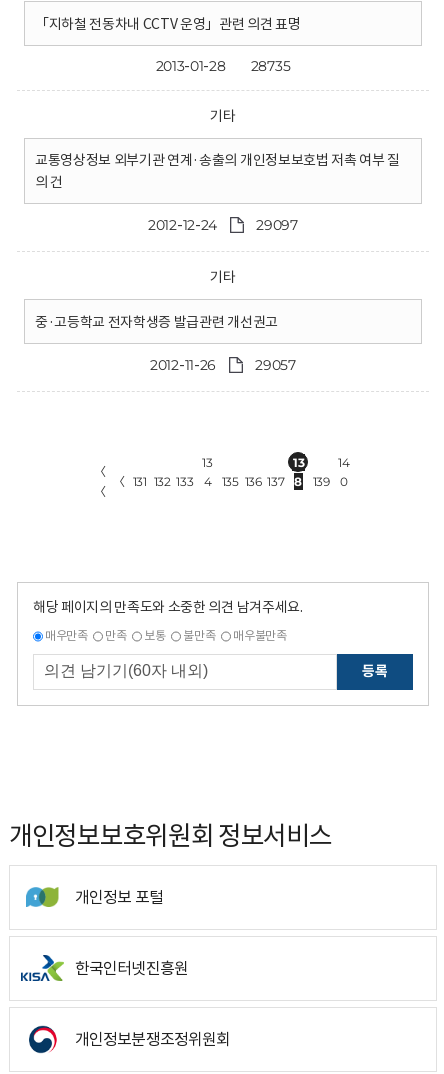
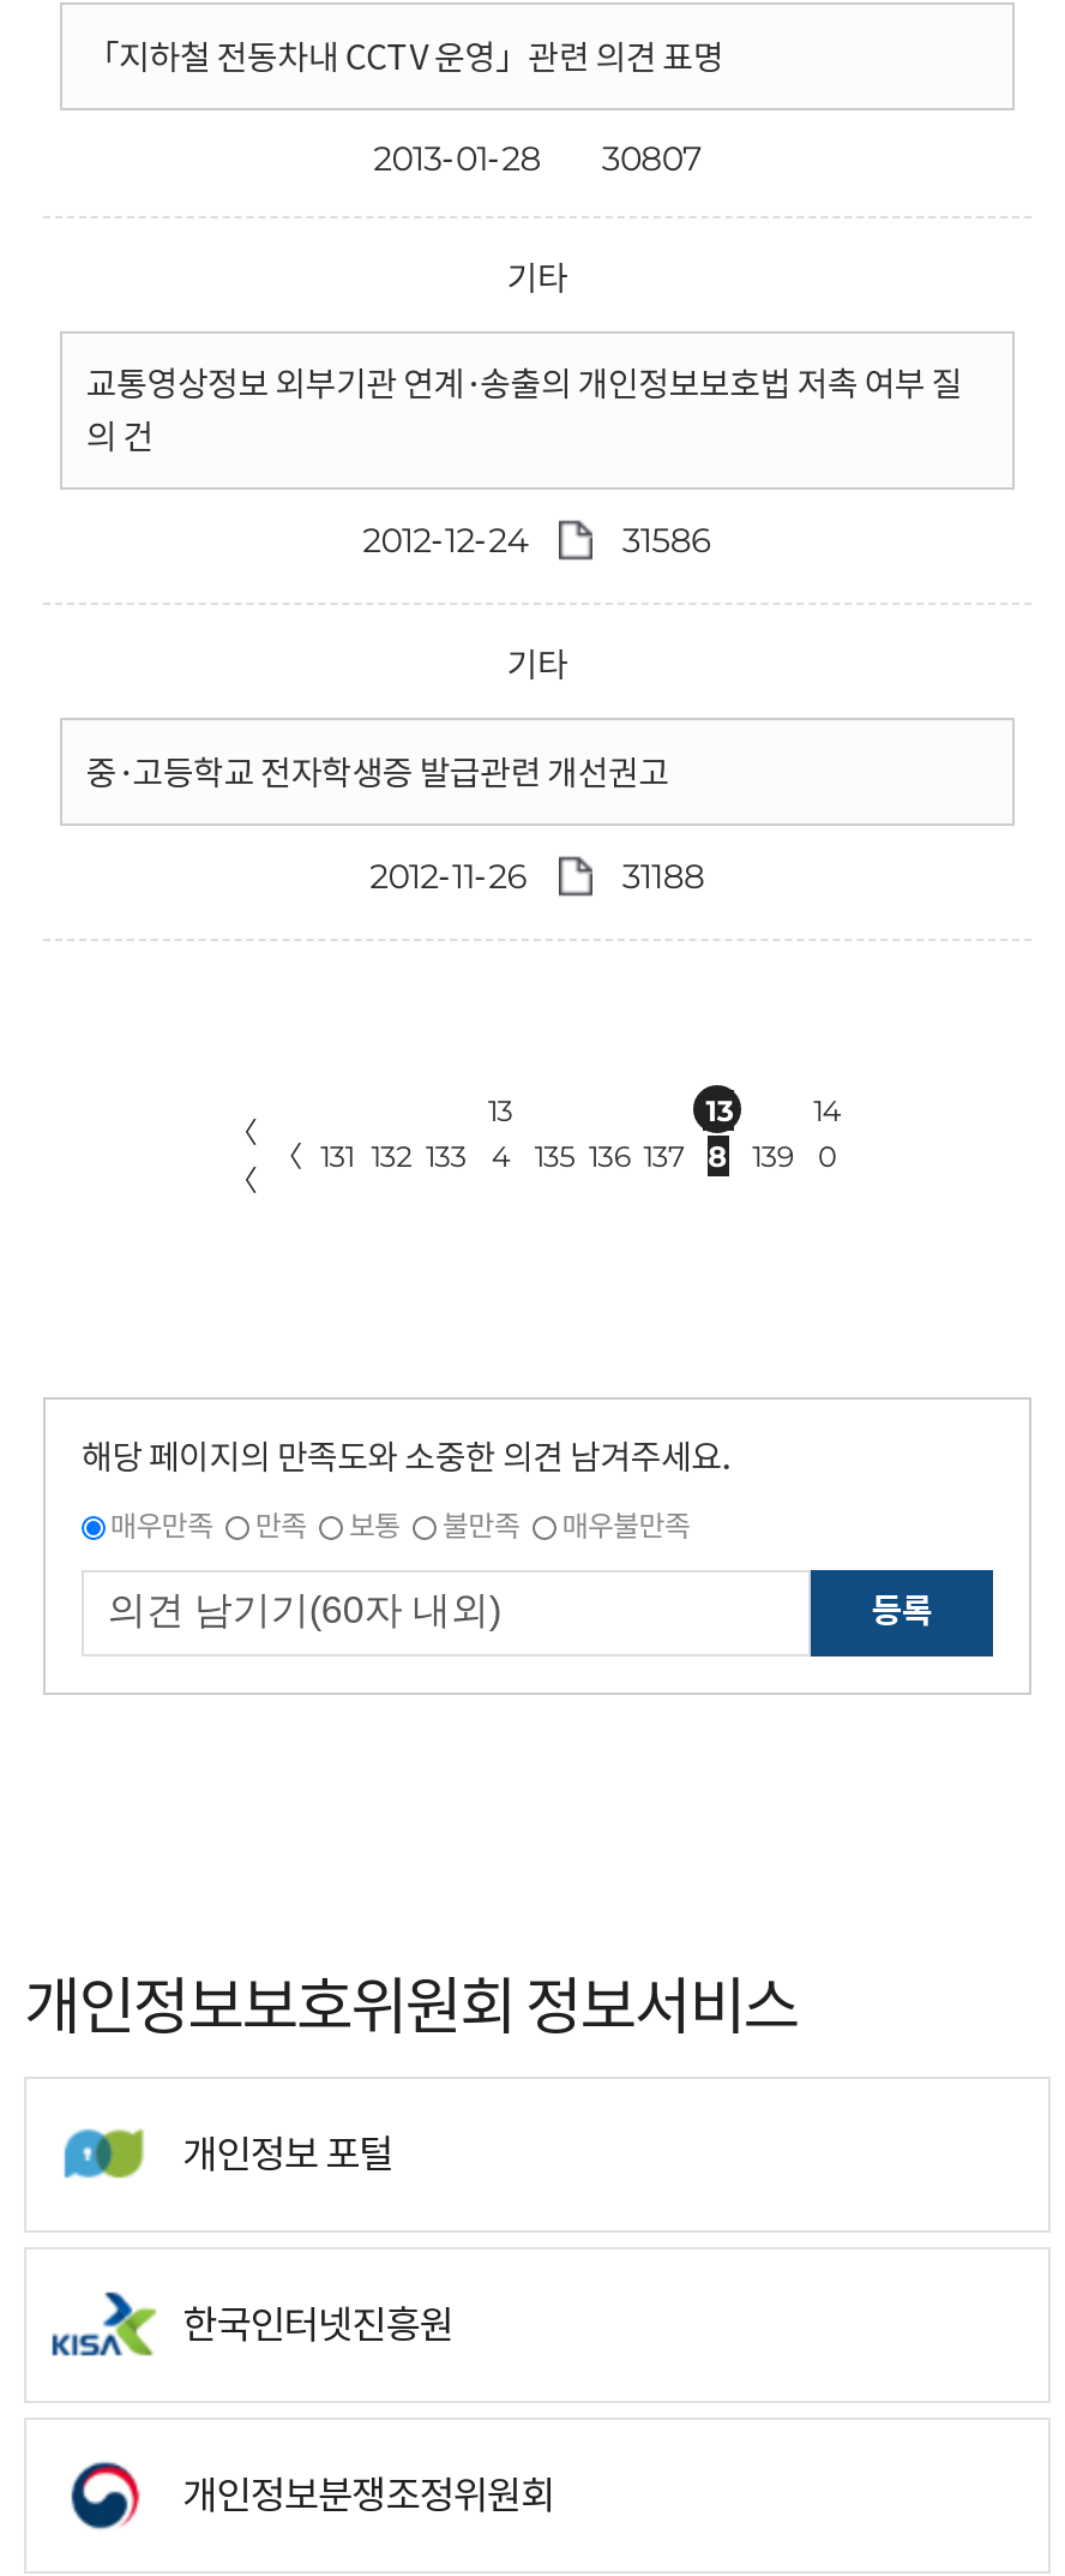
[156,57,290,75] 2013-01-28 28735 -> [373,137,701,180] 2013-01-28 30807
[256,216,298,234] 29097 -> [622,519,712,562] 31586
[255,356,296,374] 29057 -> [622,855,704,898] 31188

